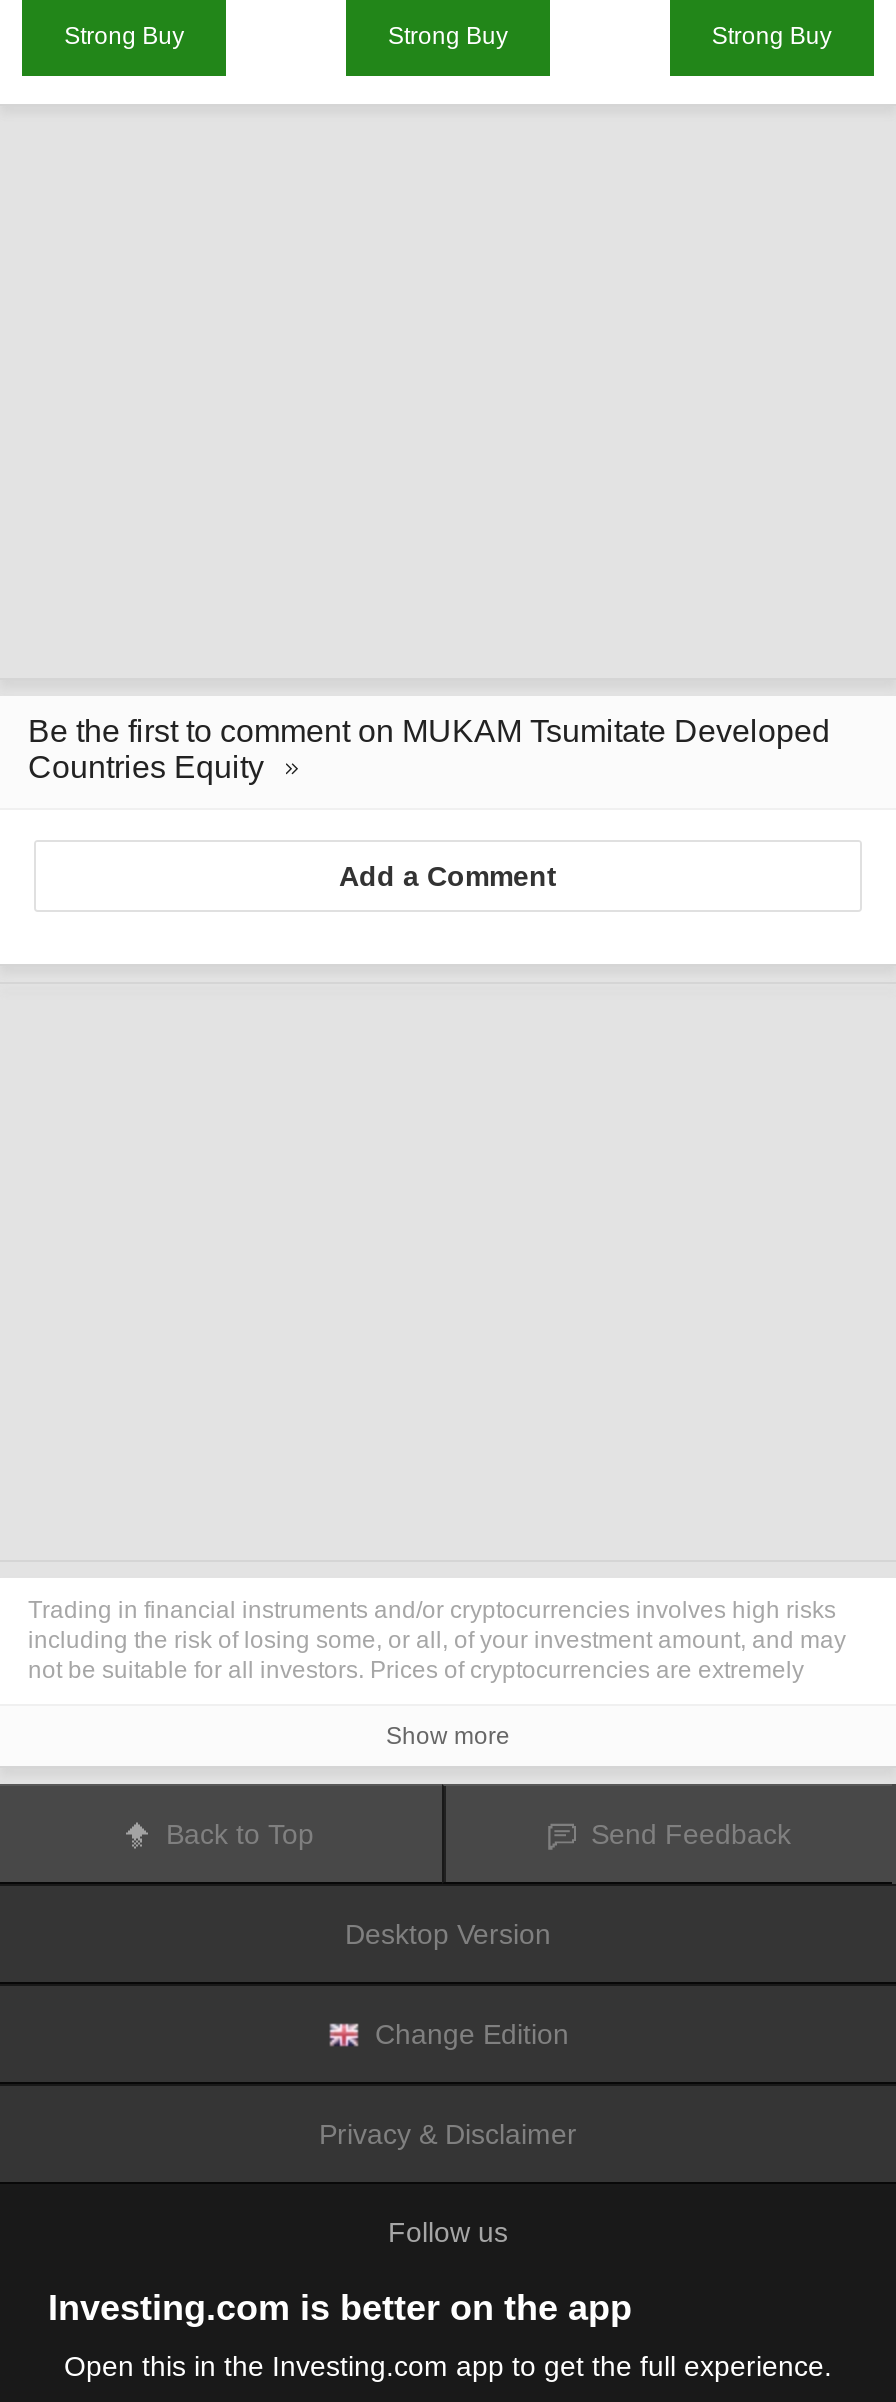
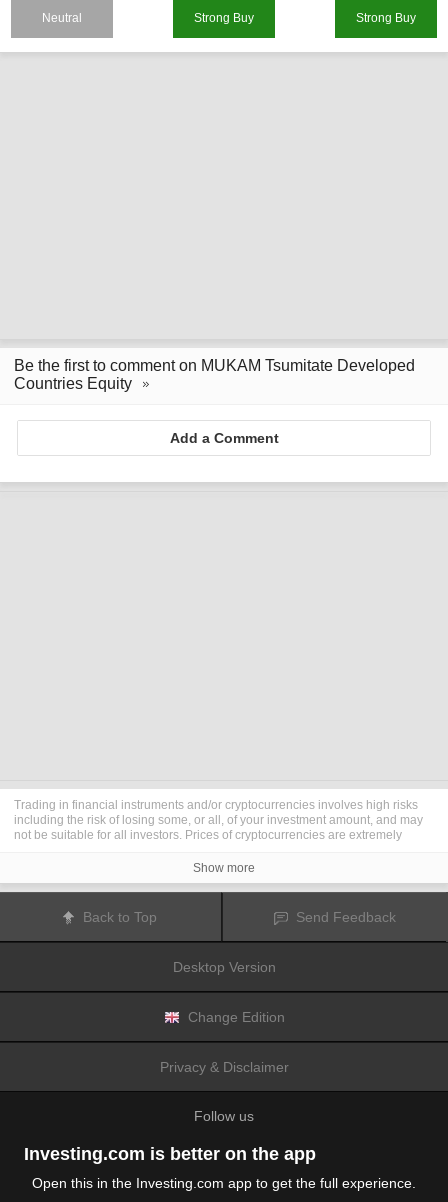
[64,22,184,50] Strong Buy -> [42,11,82,25] Neutral

